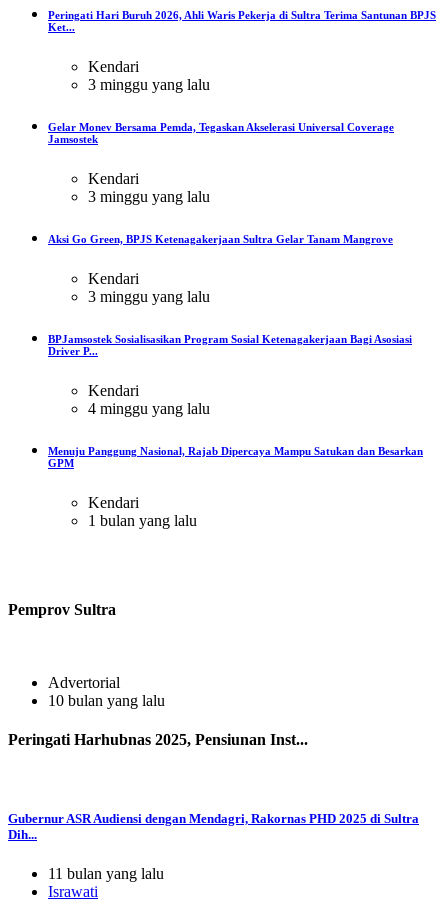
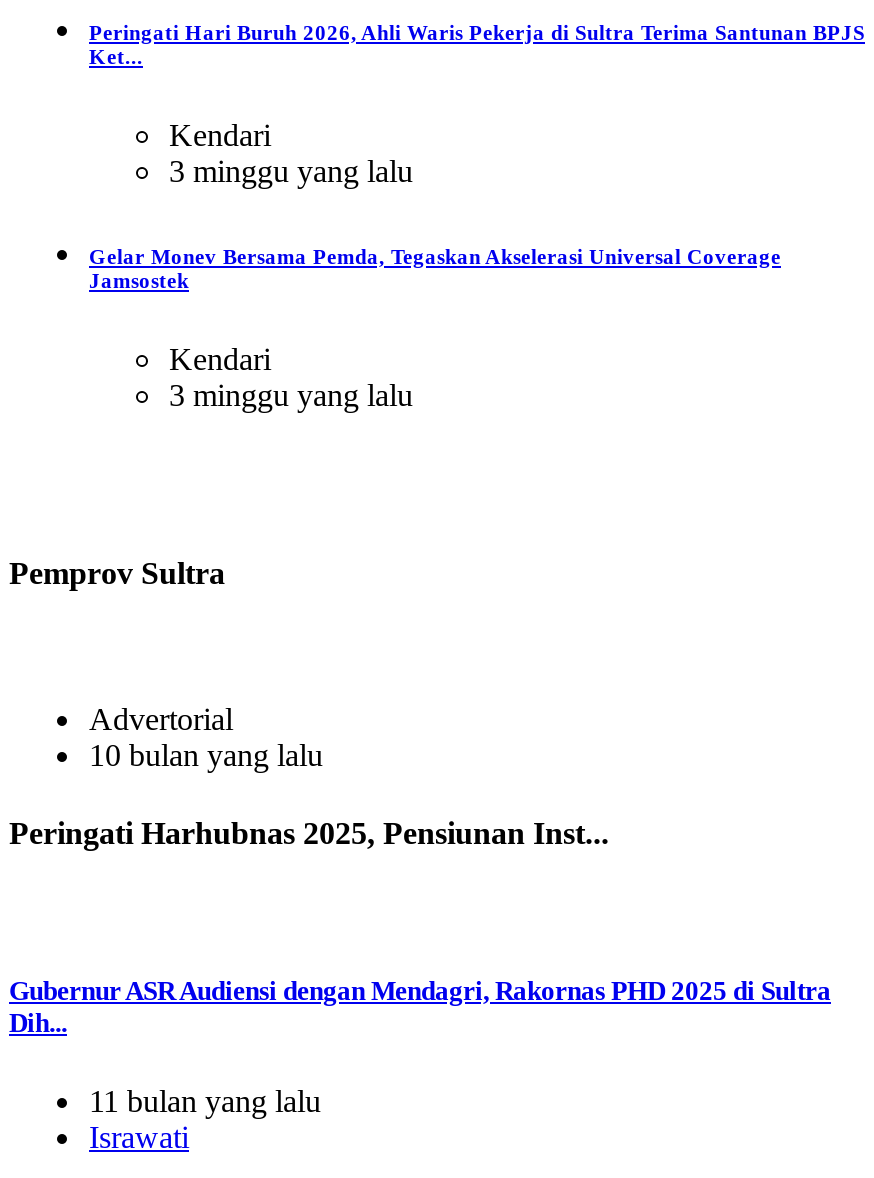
[48,233,423,529] Aksi Go Green, BPJS Ketenagakerjaan Sultra Gelar Tanam Mangrove | Kendari | 3 minggu yang lalu | BPJamsostek Sosialisasikan Program Sosial Ketenagakerjaan Bagi Asosiasi | Driver P... | Kendari | 4 minggu yang lalu | Menuju Panggung Nasional, Rajab Dipercaya Mampu Satukan dan Besarkan | GPM | Kendari | 1 bulan yang lalu -> none

